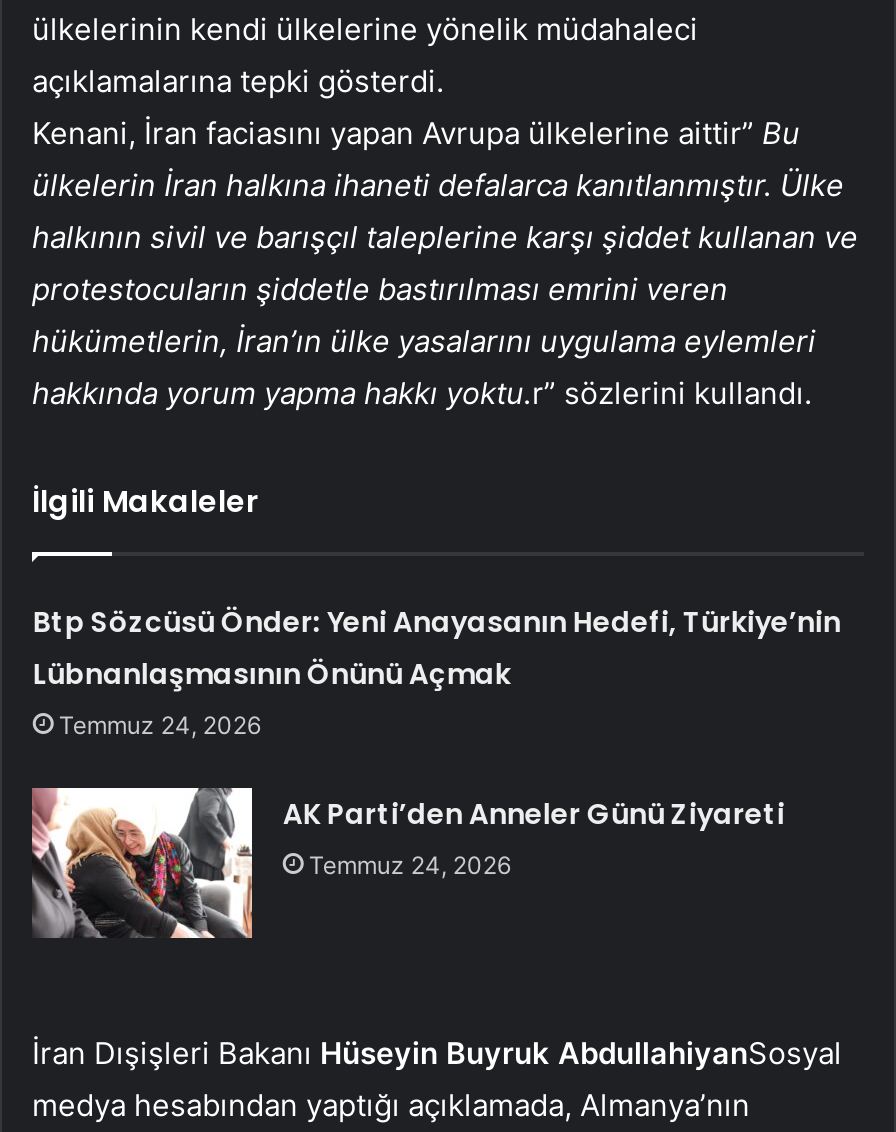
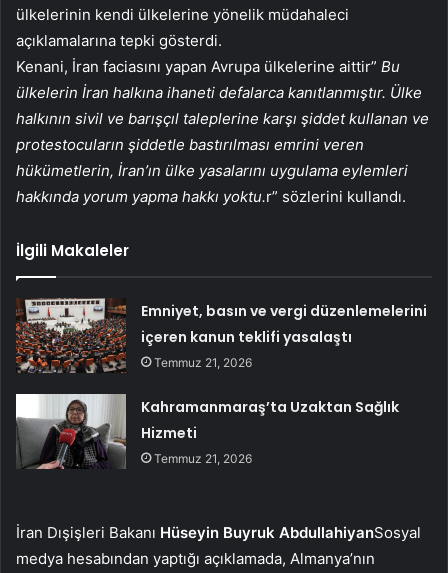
[33,601,841,739] Btp Sözcüsü Önder: Yeni Anayasanın Hedefi, Türkiye’nin | Lübnanlaşmasının Önünü Açmak | Temmuz 24, 2026 -> [141,301,427,370] Emniyet, basın ve vergi düzenlemelerini | içeren kanun teklifi yasalaştı | Temmuz 21, 2026
[30,786,785,940] [image] | AK Parti’den Anneler Günü Ziyareti | Temmuz 24, 2026 -> [15,393,399,470] [image] | Kahramanmaraş’ta Uzaktan Sağlık | Hizmeti | Temmuz 21, 2026

